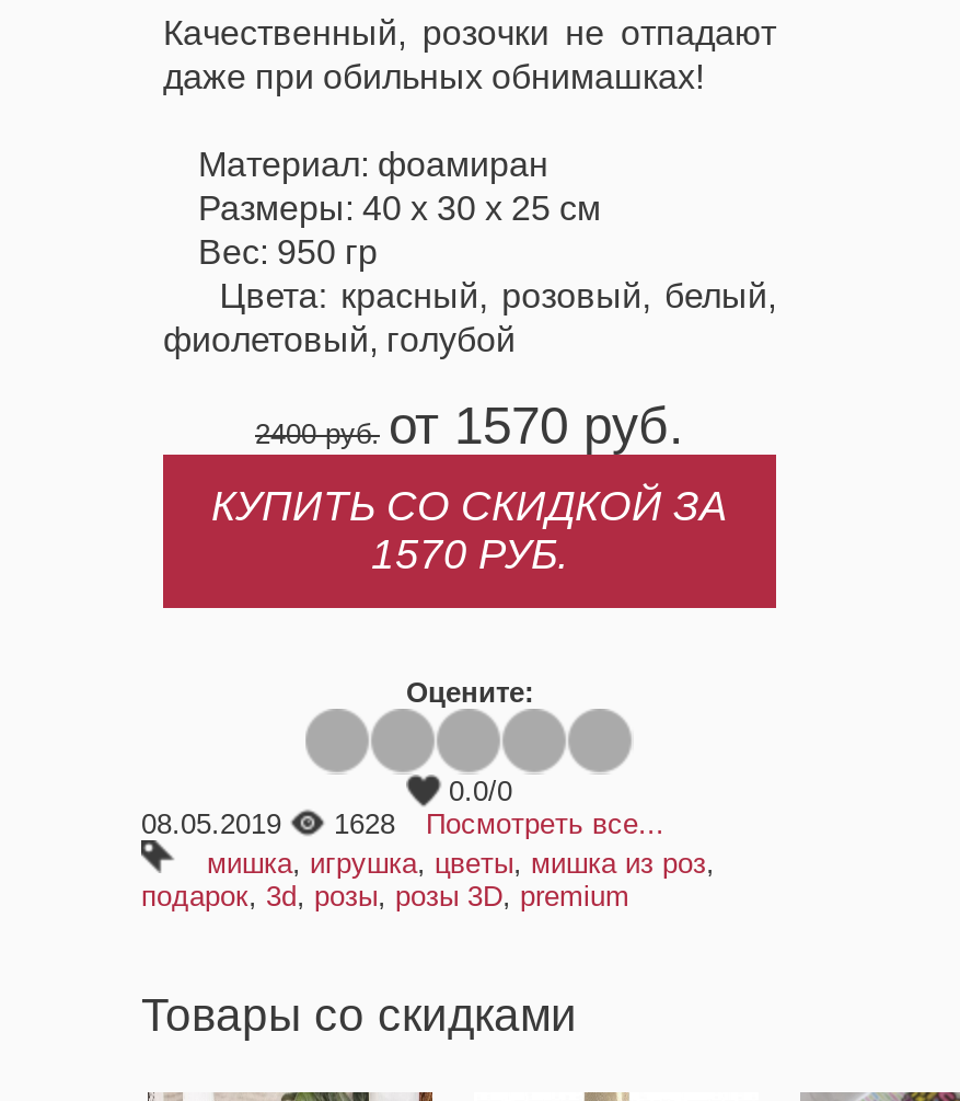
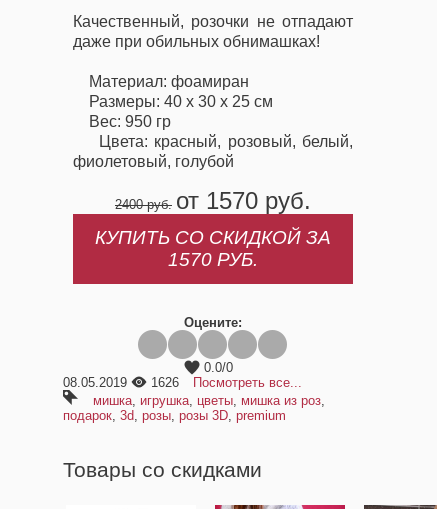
[141,807,664,840] 08.05.2019 1628 Посмотреть все... -> [63,375,302,390] 08.05.2019 1626 Посмотреть все...

